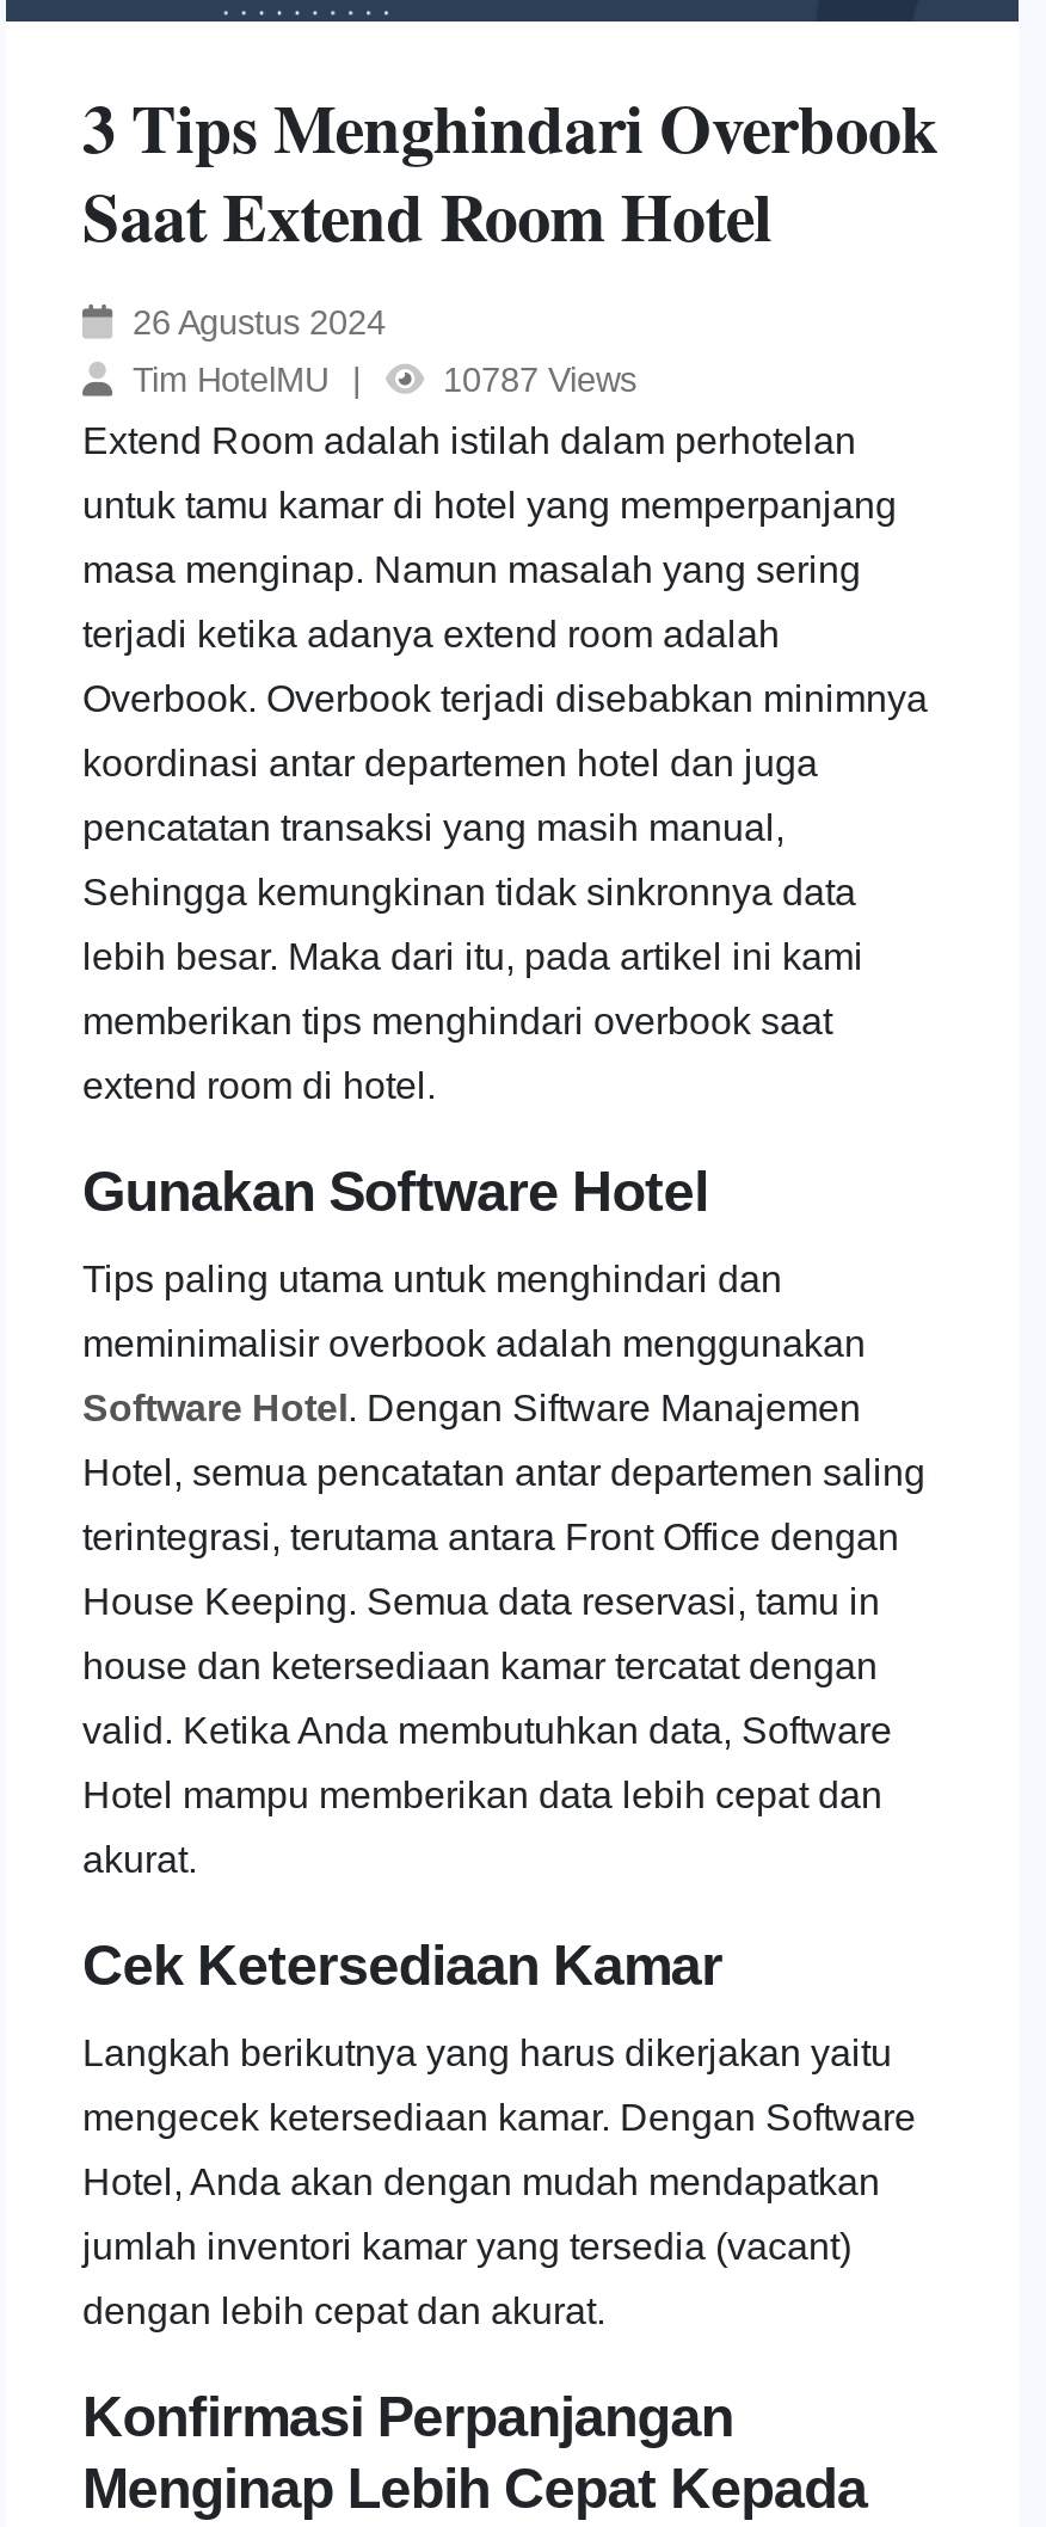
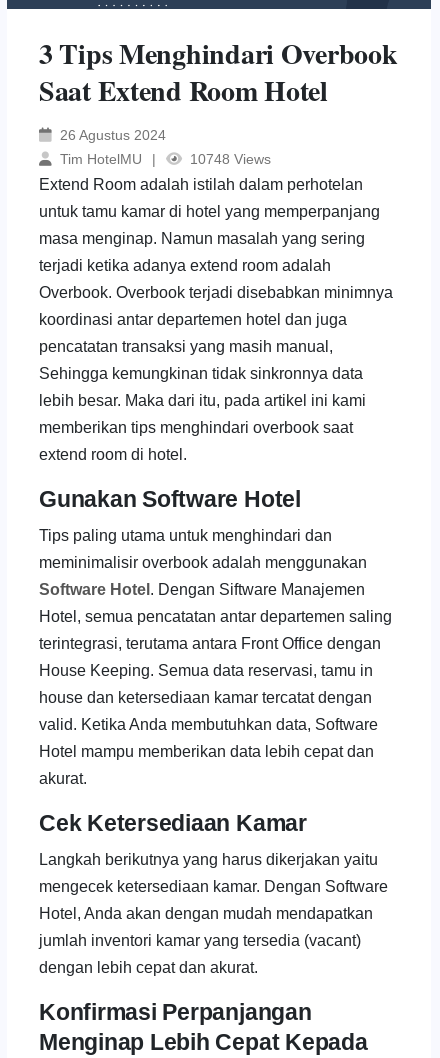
[443,362,636,400] 10787 Views -> [190,151,271,167] 10748 Views

